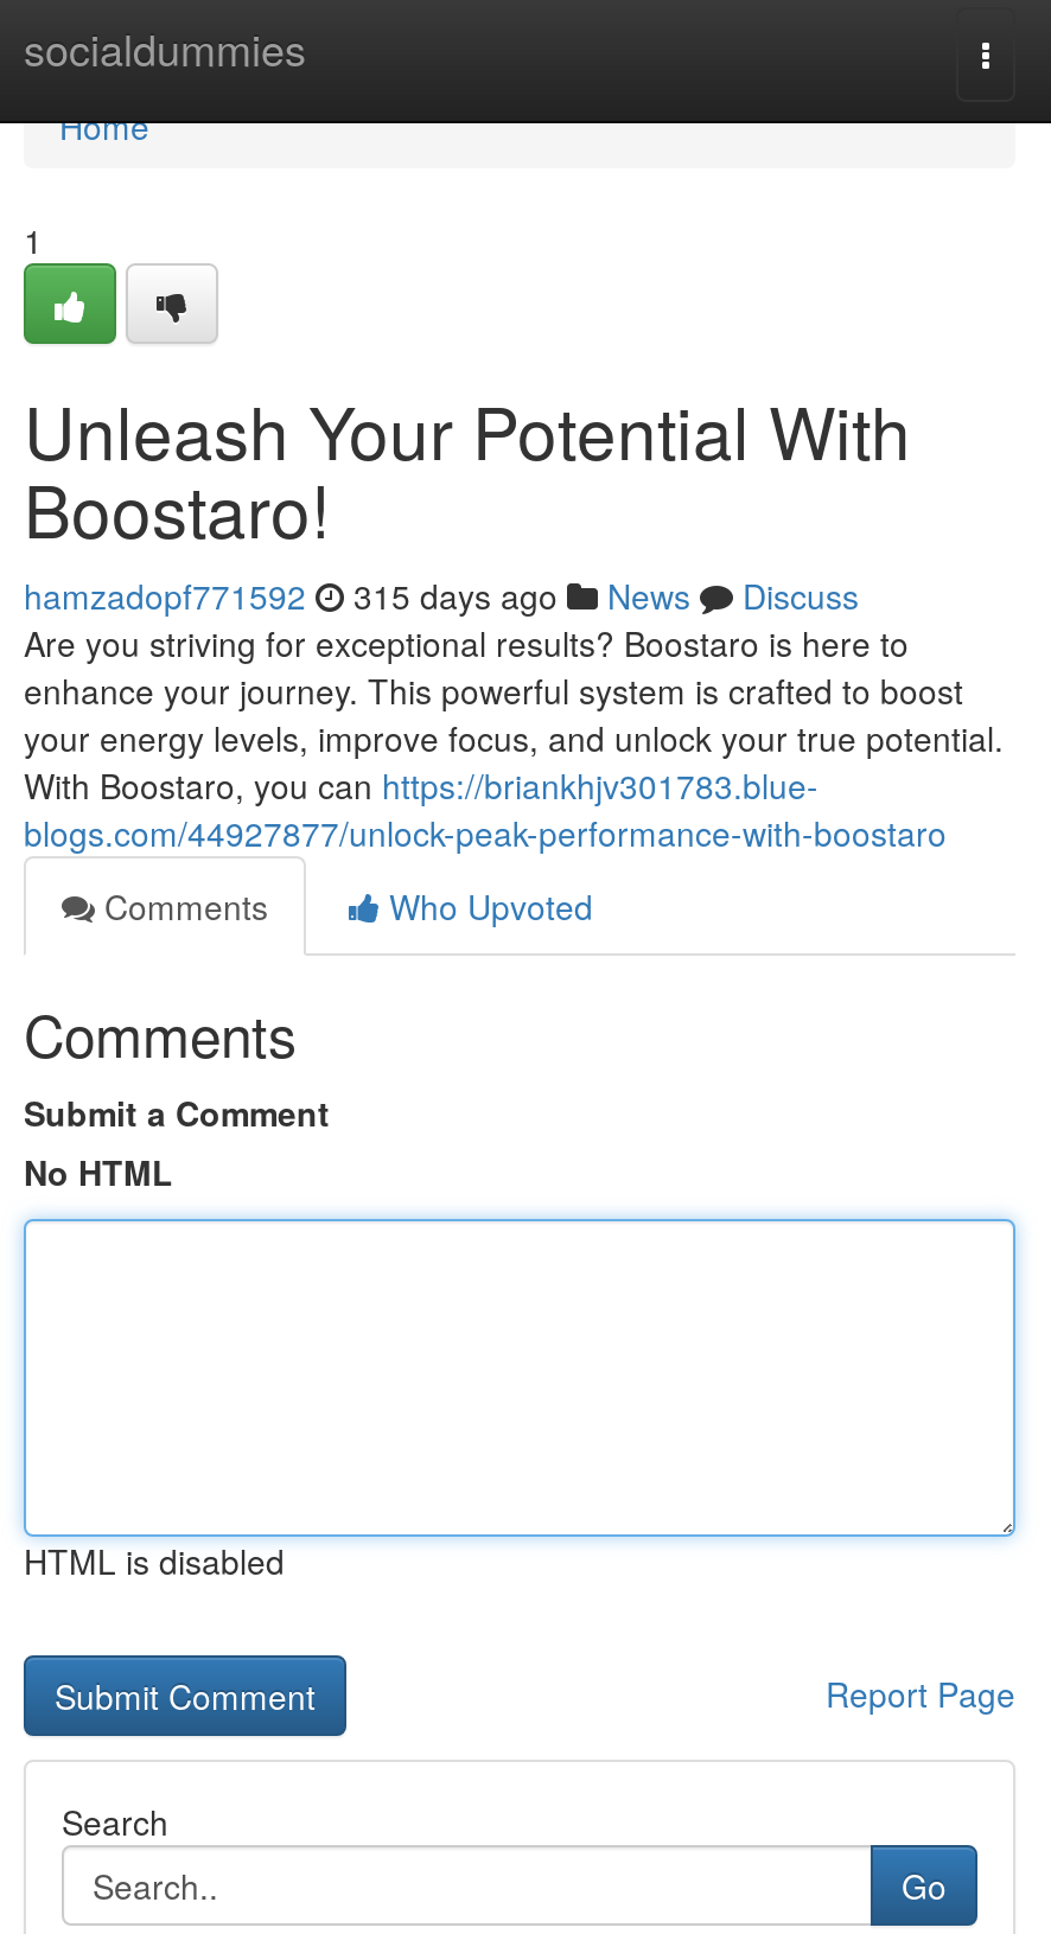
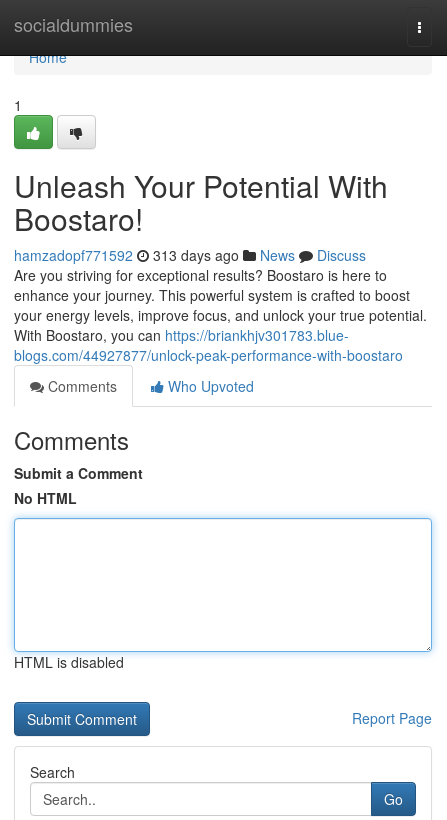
[24,572,859,619] hamzadopf771592 315 days ago News Discuss -> [14,245,366,265] hamzadopf771592 313 days ago News Discuss

